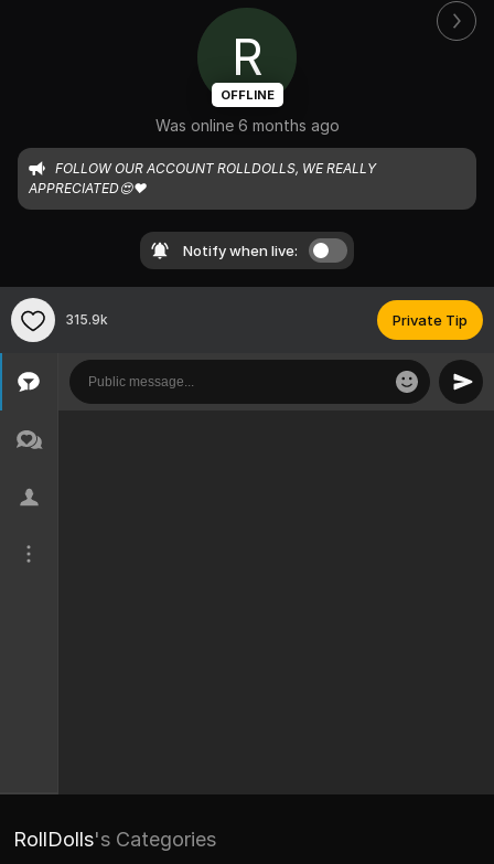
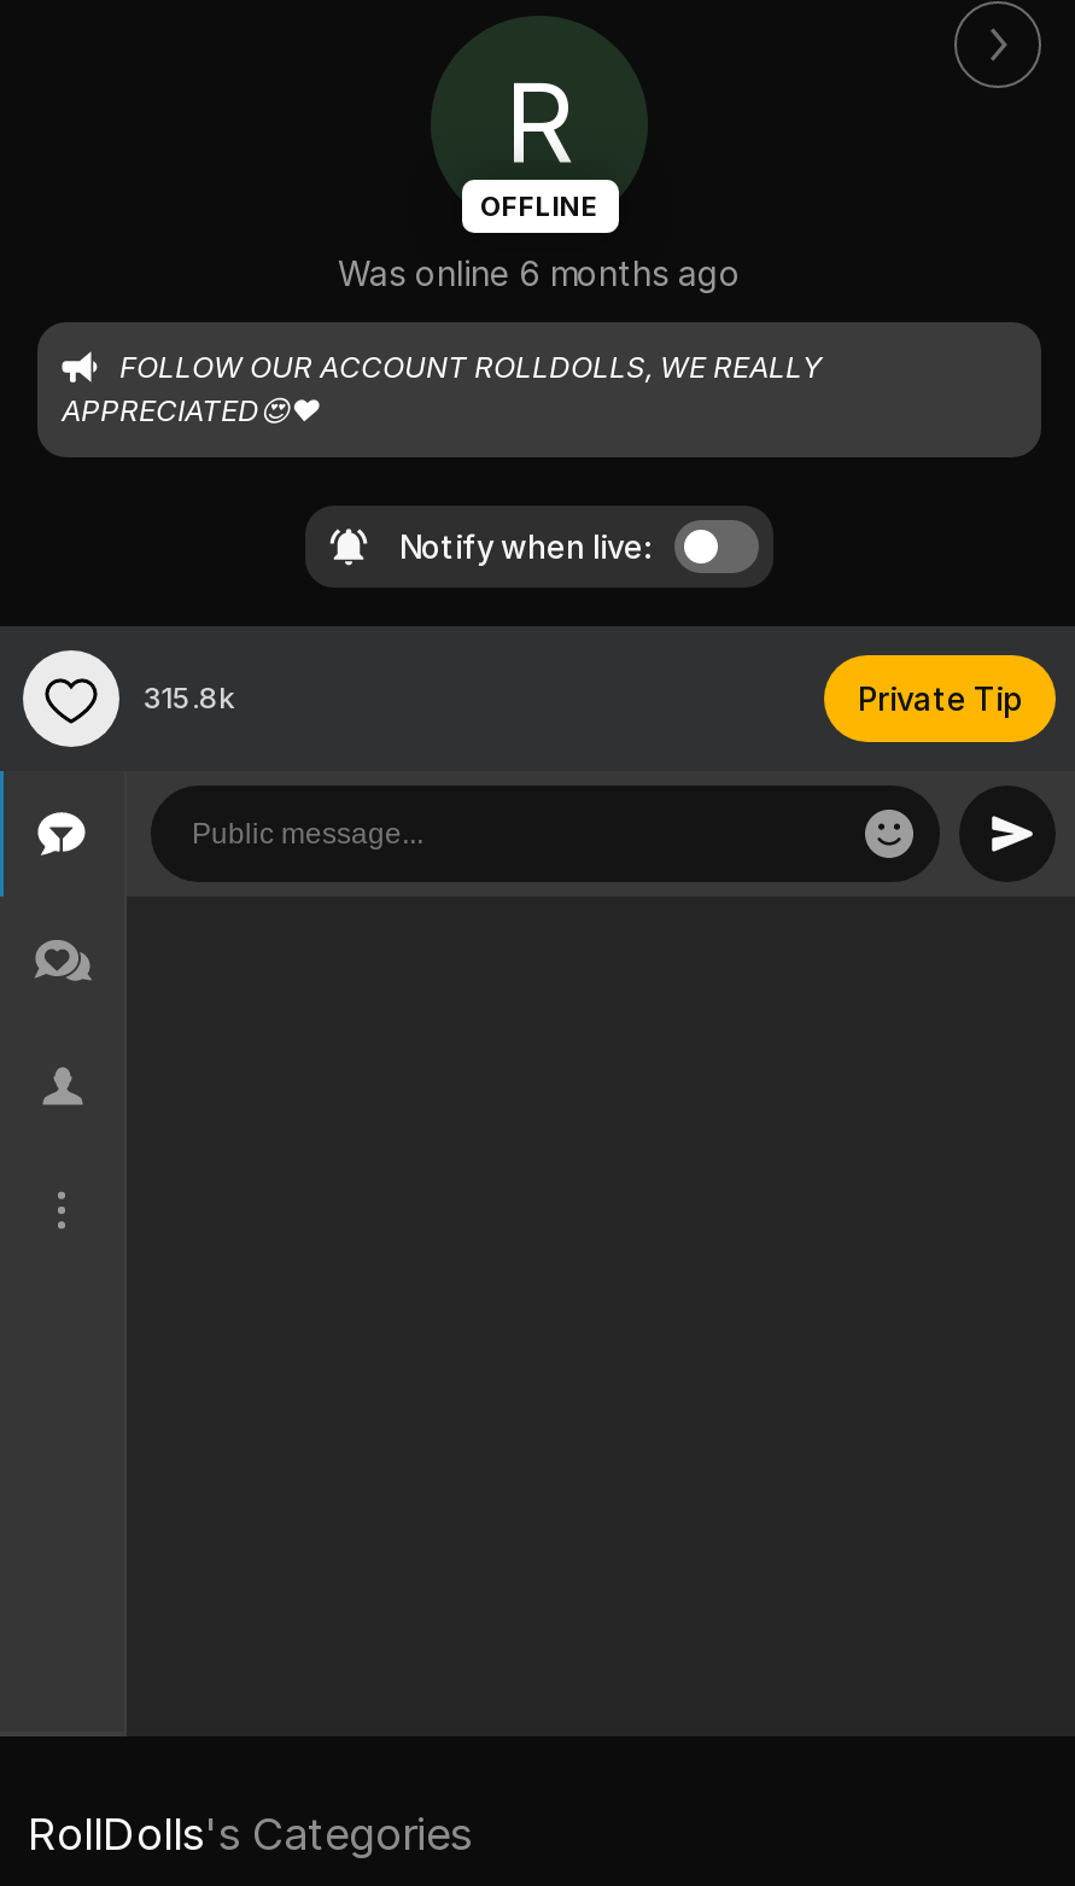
[66,311,108,328] 315.9k -> [144,680,235,716] 315.8k

